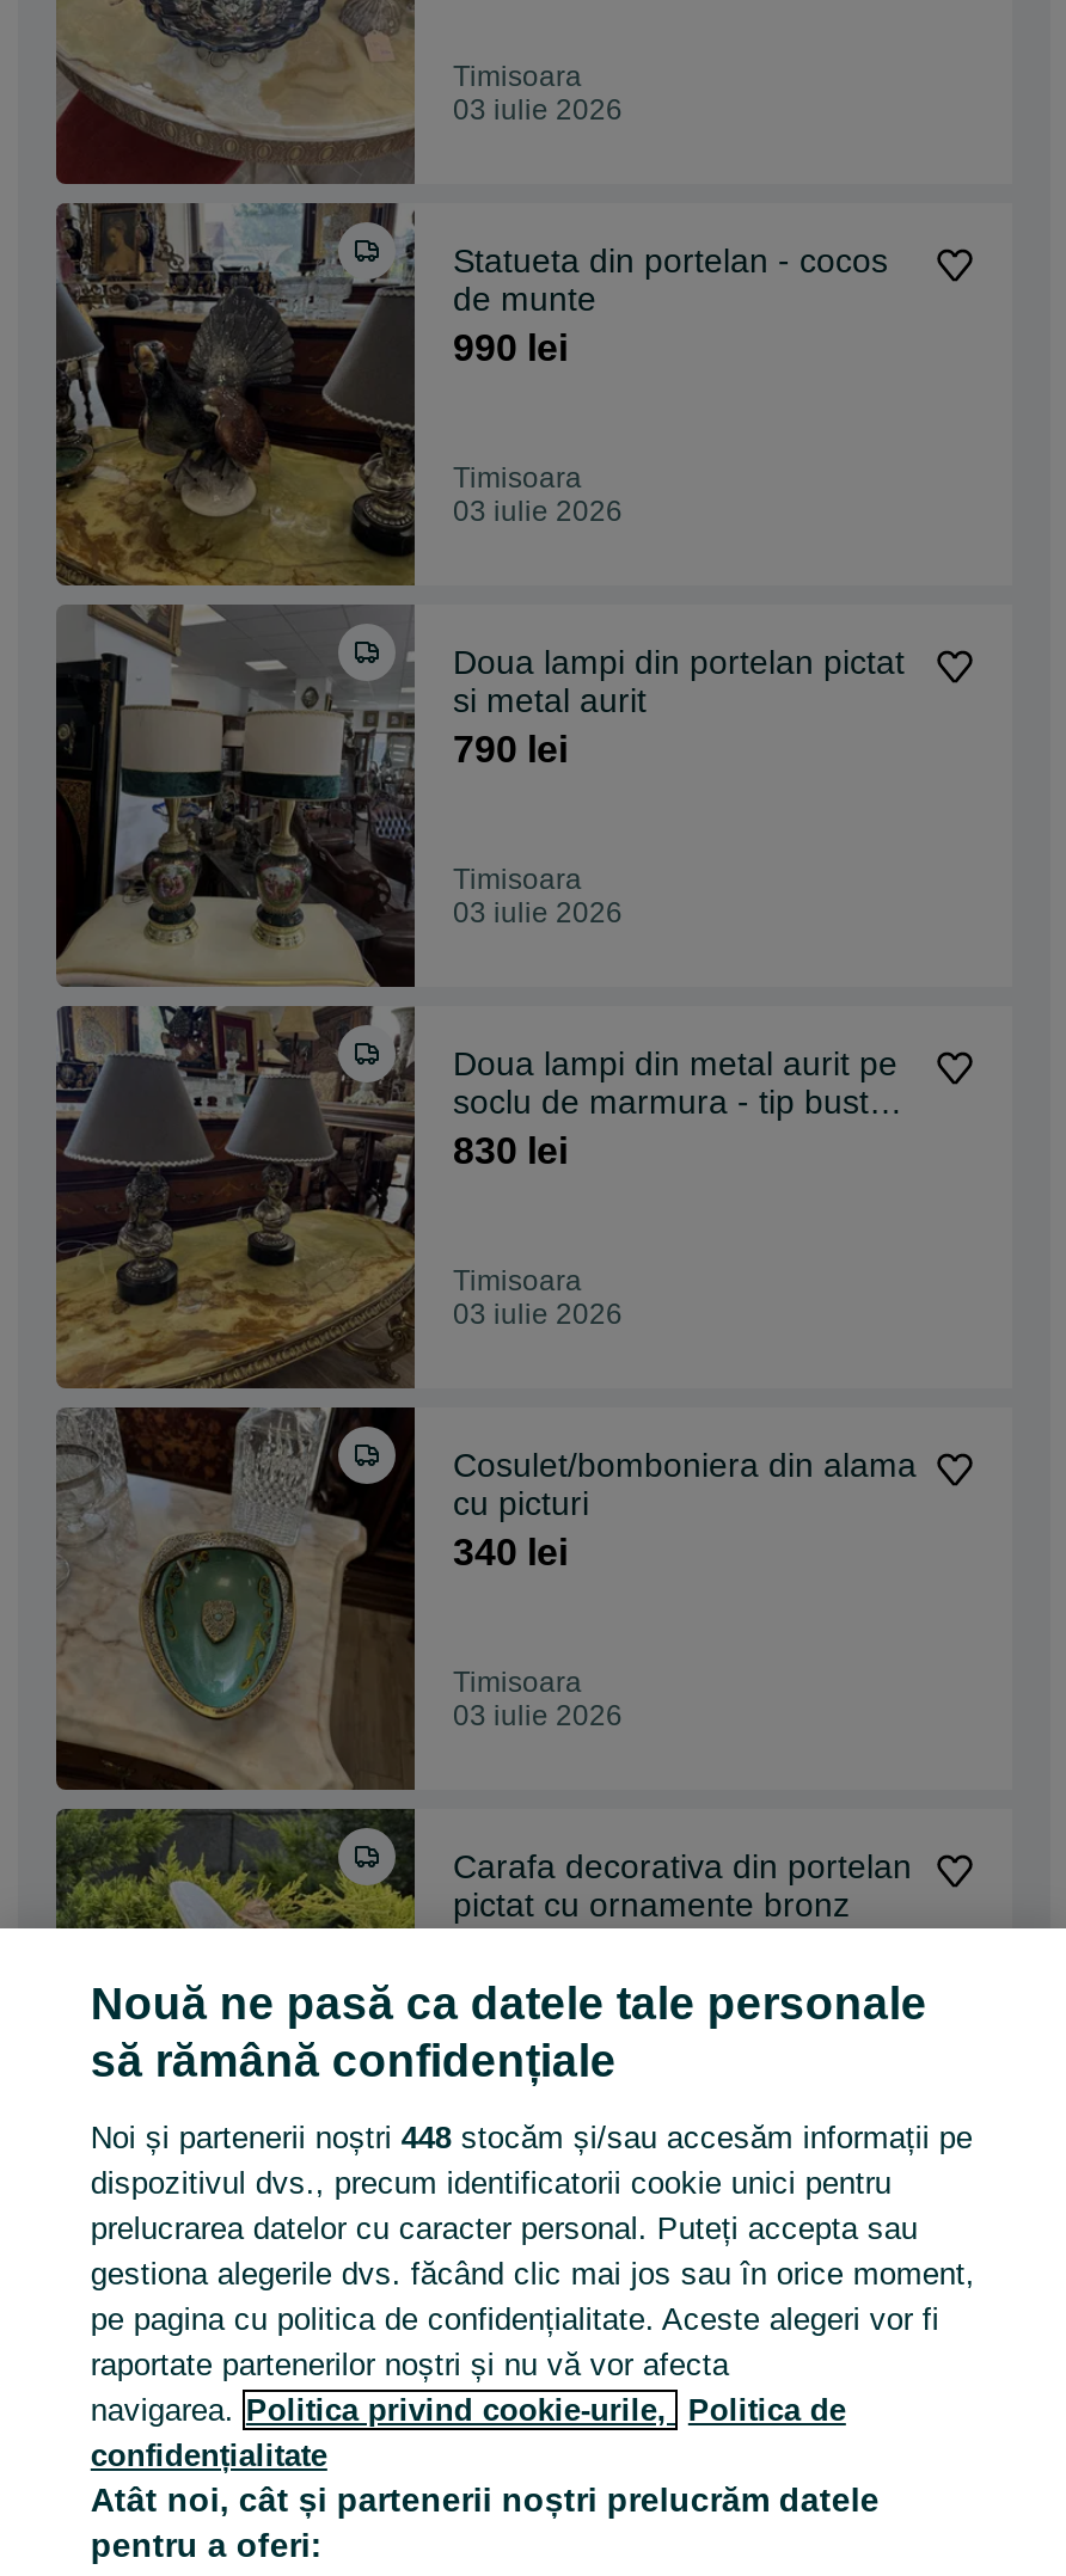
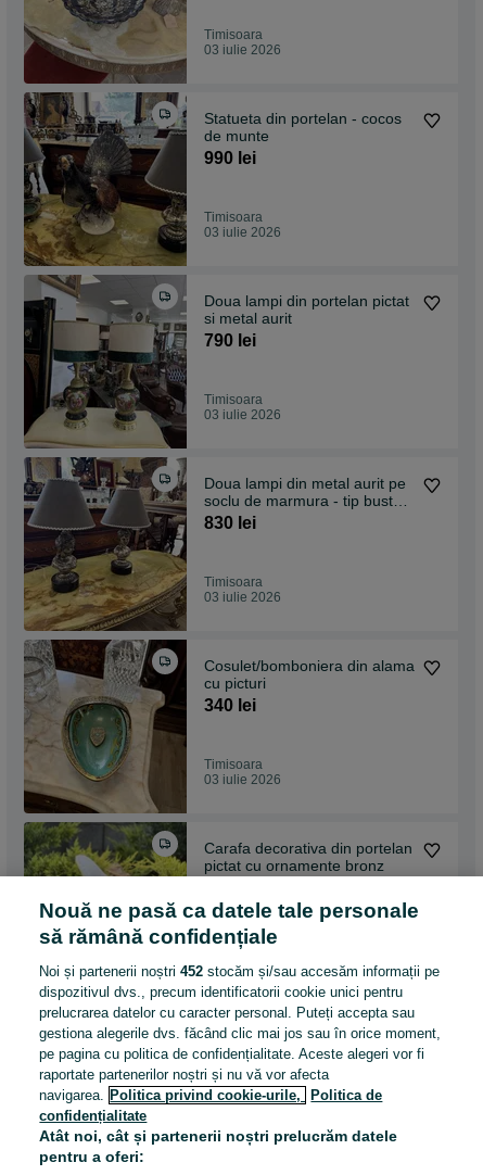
[91,2120,973,2155] Noi și partenerii noștri 448 stocăm și/sau accesăm informații pe -> [40,963,440,980] Noi și partenerii noștri 452 stocăm și/sau accesăm informații pe

